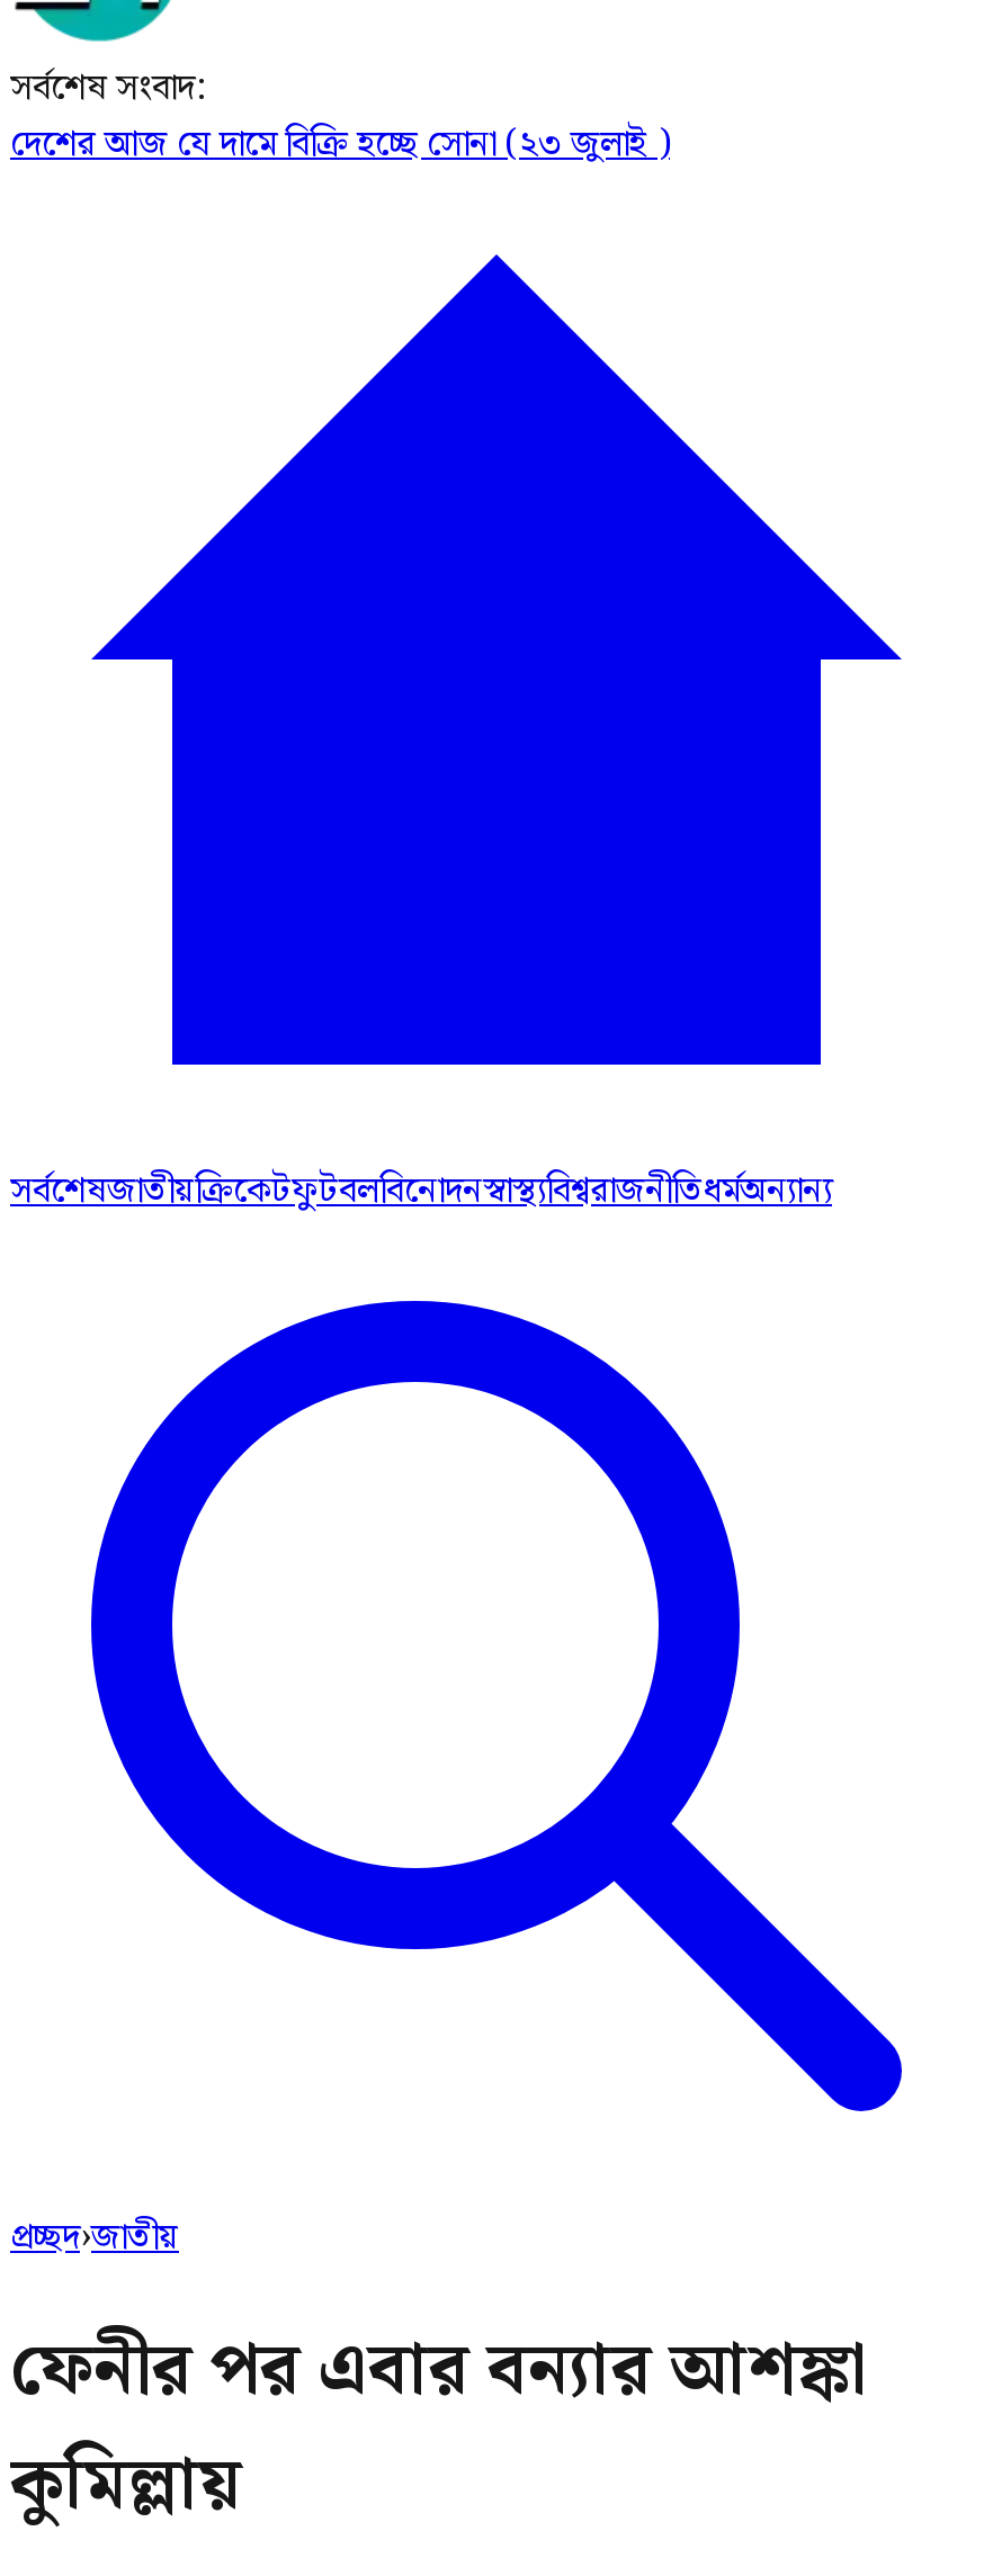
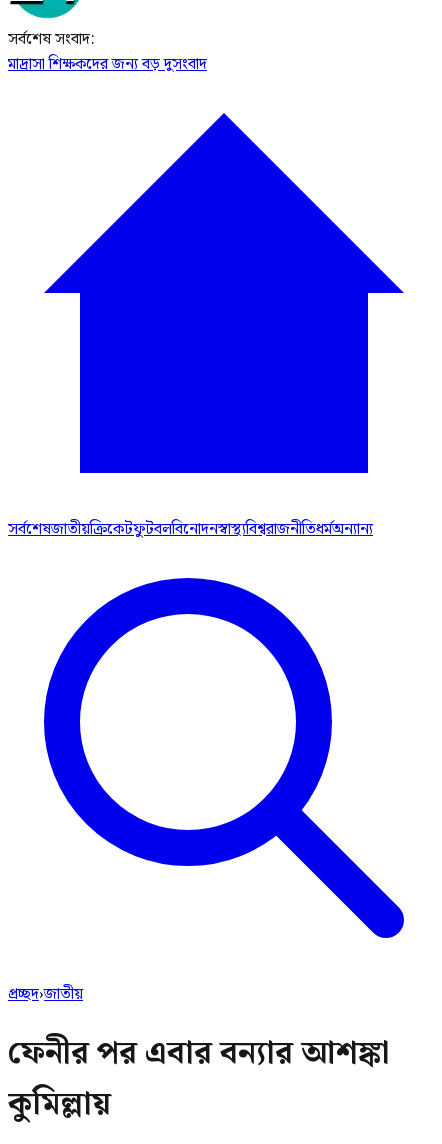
[10,117,670,173] দেশের আজ যে দামে বিক্রি হচ্ছে সোনা (২৩ জুলাই ) -> [8,52,207,77] মাদ্রাসা শিক্ষকদের জন্য বড় দুসংবাদ

